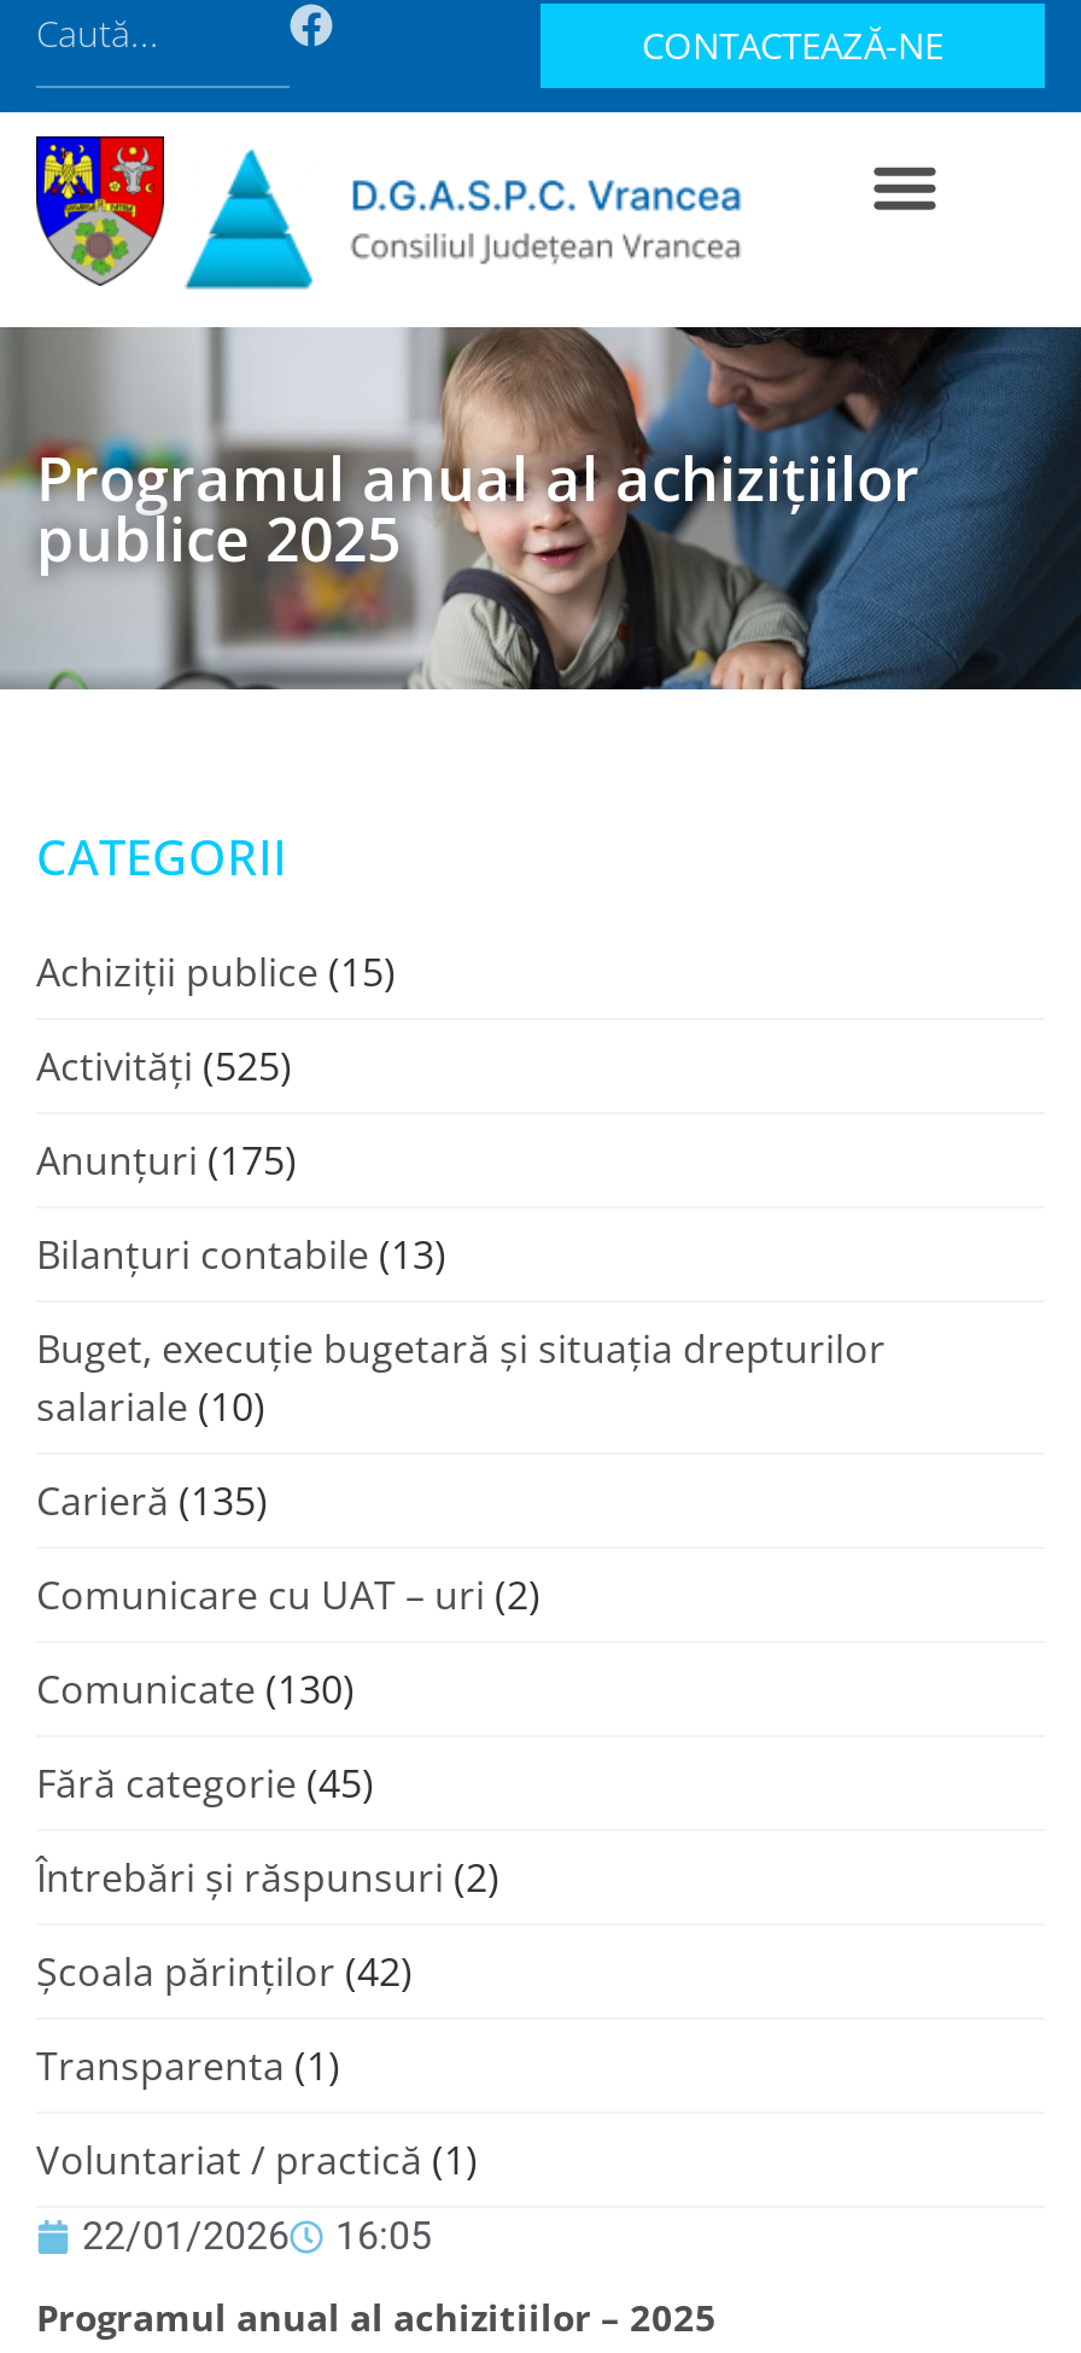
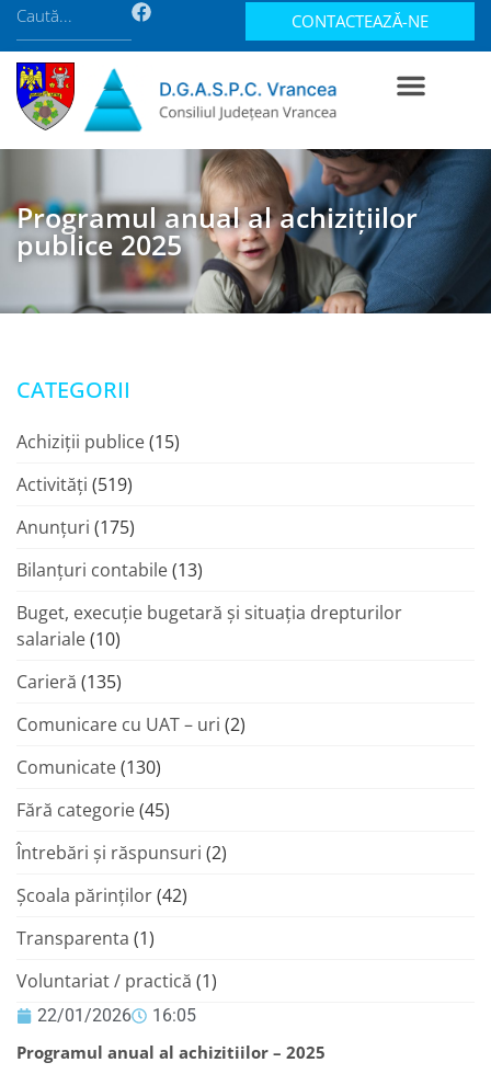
[36,1039,292,1092] Activități (525) -> [16,472,133,496] Activități (519)

